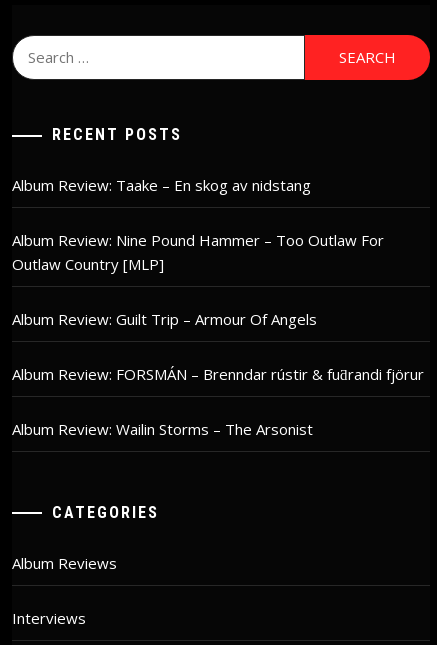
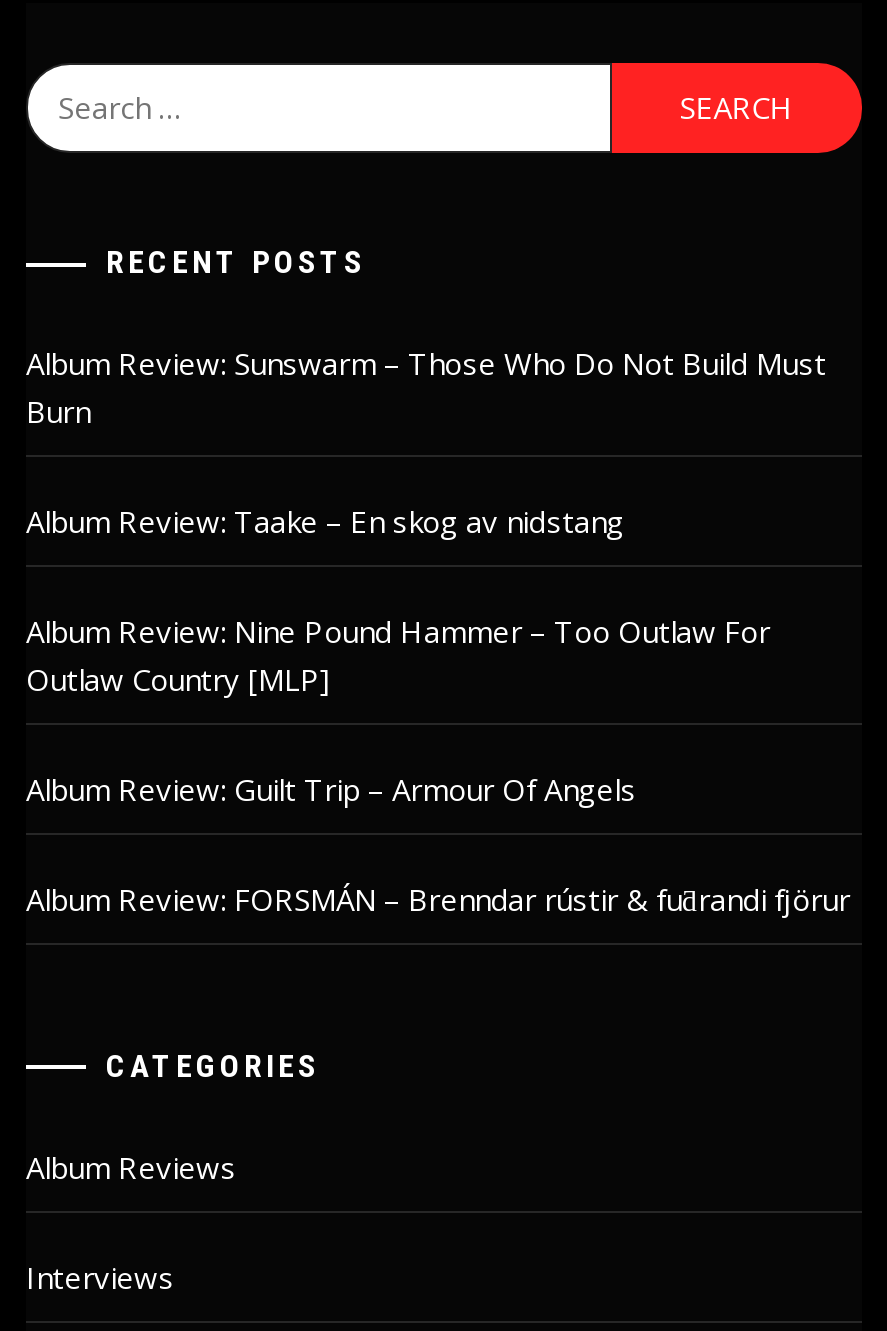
none -> [26,343,826,431] Album Review: Sunswarm – Those Who Do Not Build Must | Burn
moved [12,175,424,384] -> [26,501,850,919]: Album Review: Taake – En skog av nidstang | Album Review: Nine Pound Hammer – Too Outlaw For | Outlaw Country [MLP] | Album Review: Guilt Trip – Armour Of Angels | Album Review: FORSMÁN – Brenndar rústir & fuƌrandi fjörur
[12,419,313,439] Album Review: Wailin Storms – The Arsonist -> none

